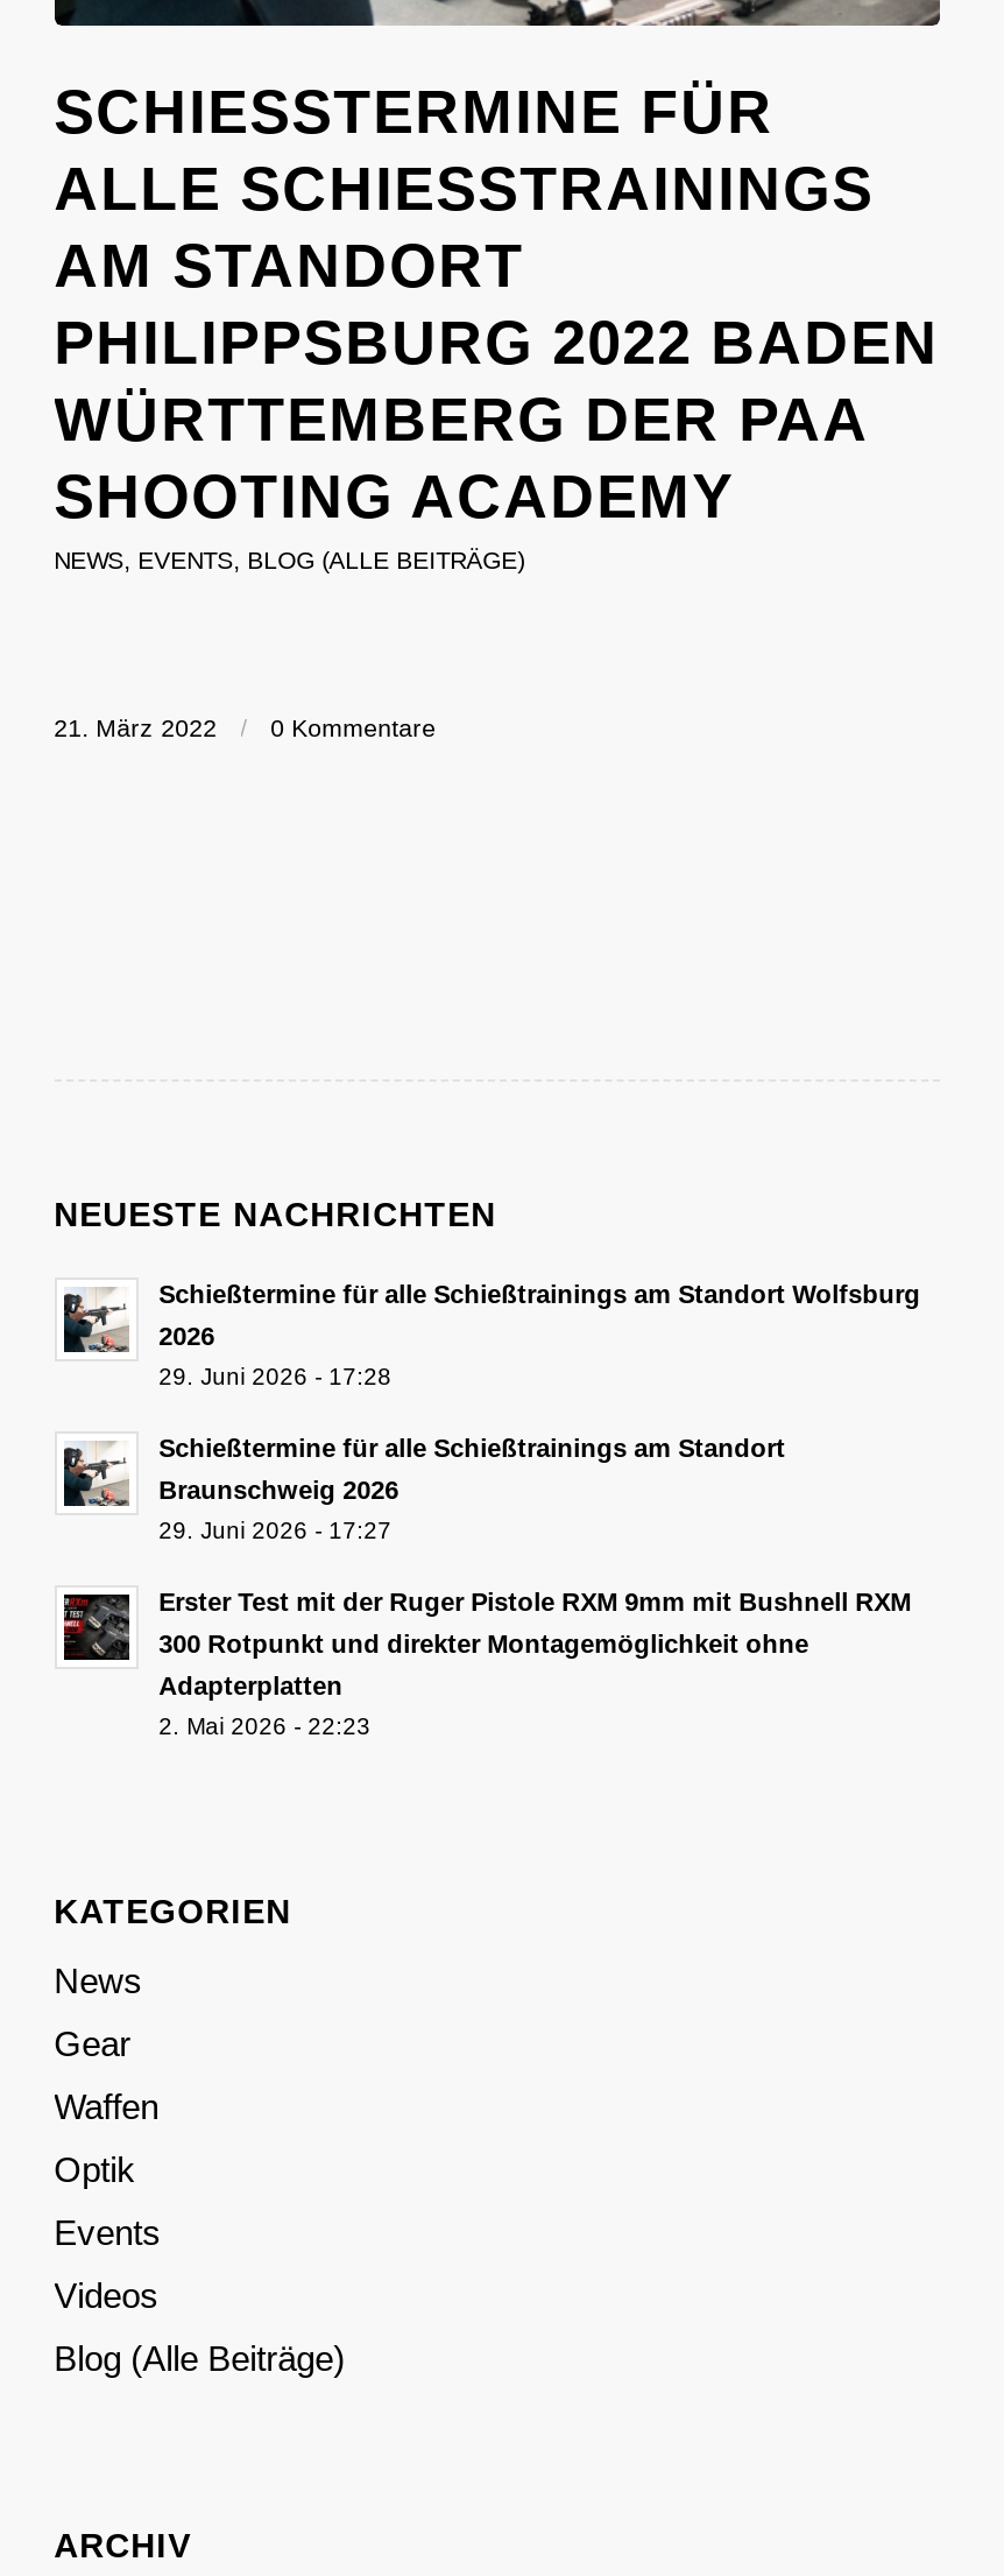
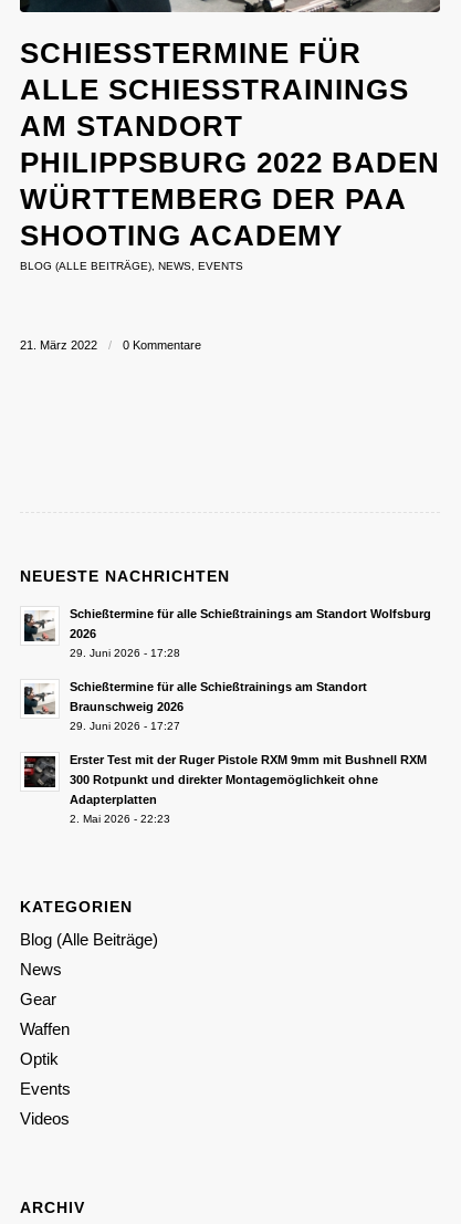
[54,547,524,573] NEWS, EVENTS, BLOG (ALLE BEITRÄGE) -> [19,260,243,272] BLOG (ALLE BEITRÄGE), NEWS, EVENTS
moved [54,1960,161,2314] -> [19,959,70,1127]: News | Gear | Waffen | Optik | Events | Videos
moved [54,2338,345,2377] -> [19,930,158,948]: Blog (Alle Beiträge)

